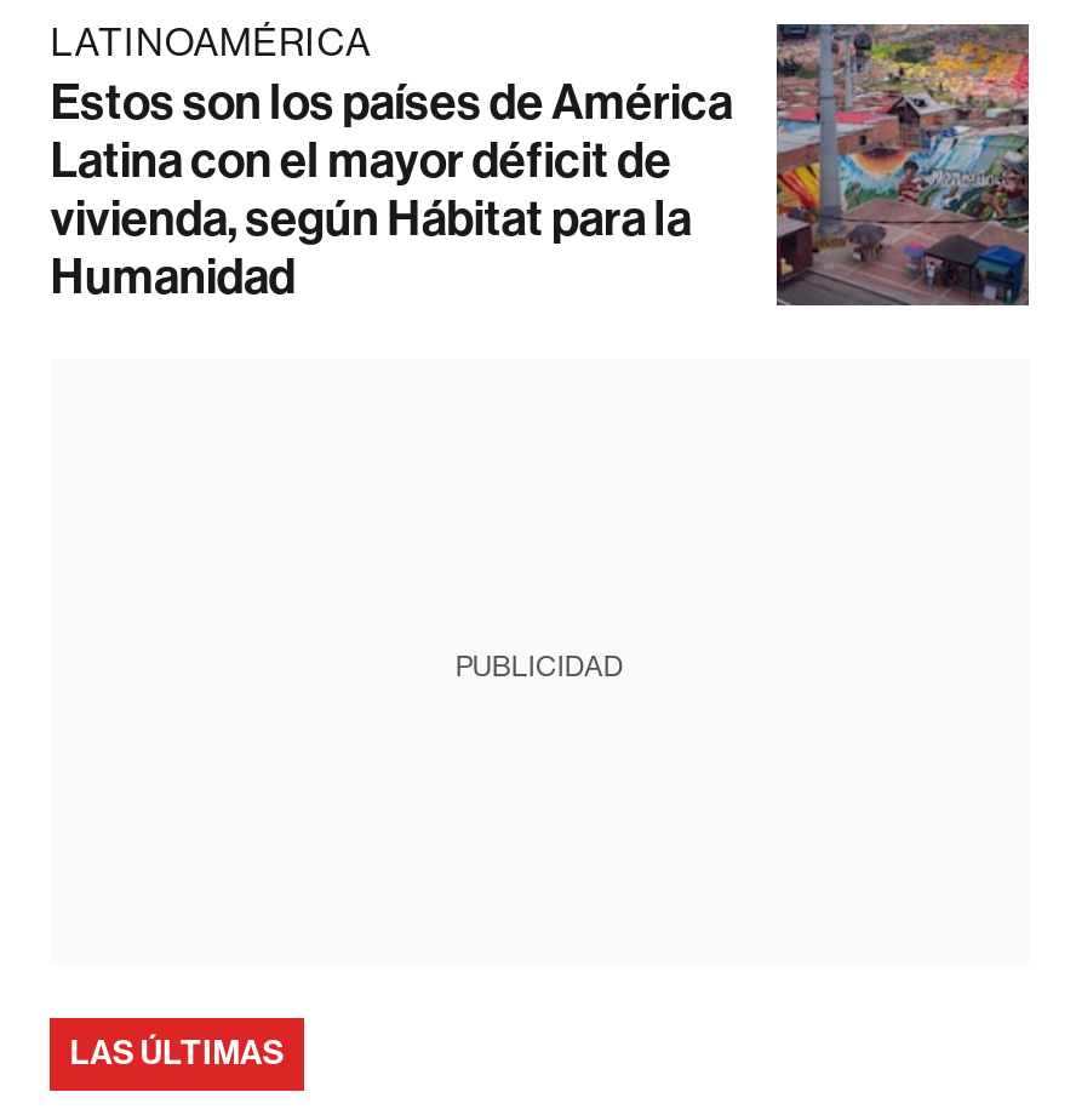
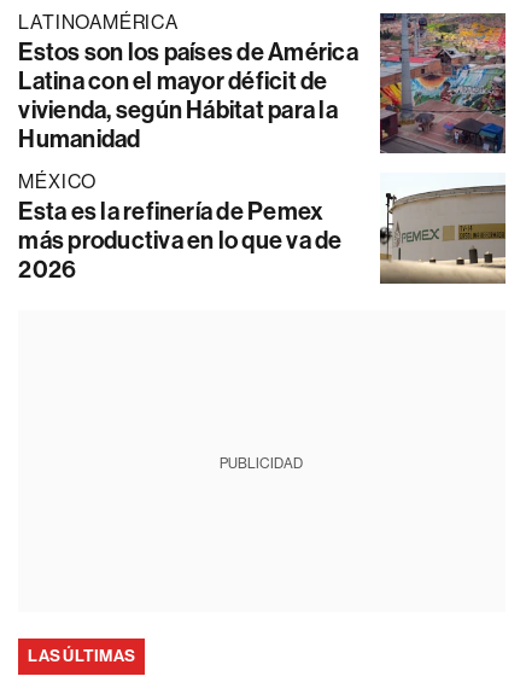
none -> [19,170,507,284] [image] | MÉXICO | Esta es la refinería de Pemex | más productiva en lo que va de | 2026

